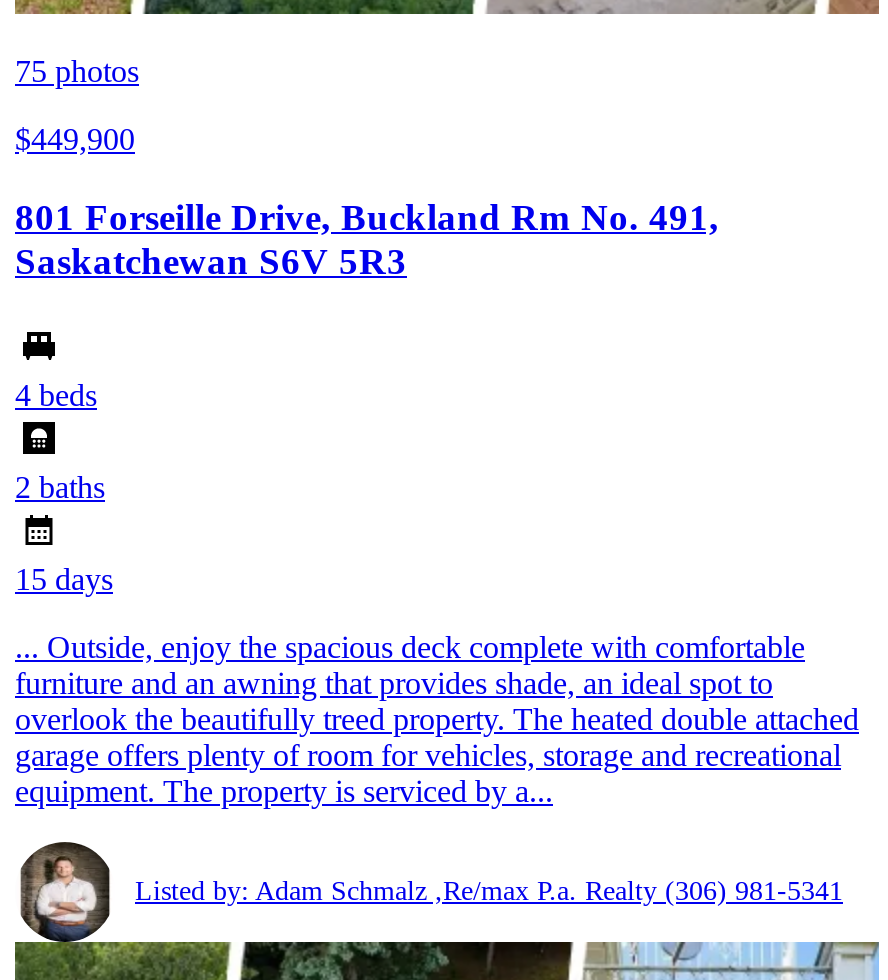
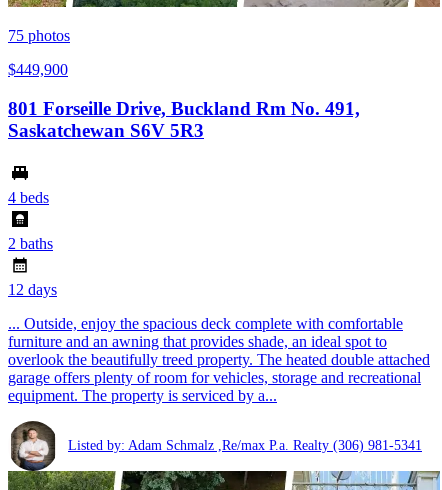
[15,562,113,596] 15 days -> [8,281,57,298] 12 days

